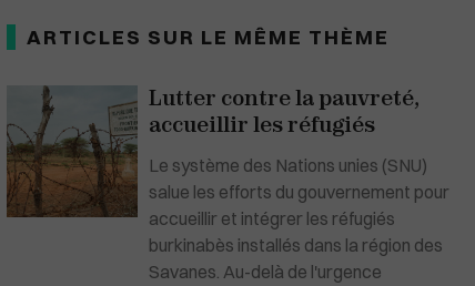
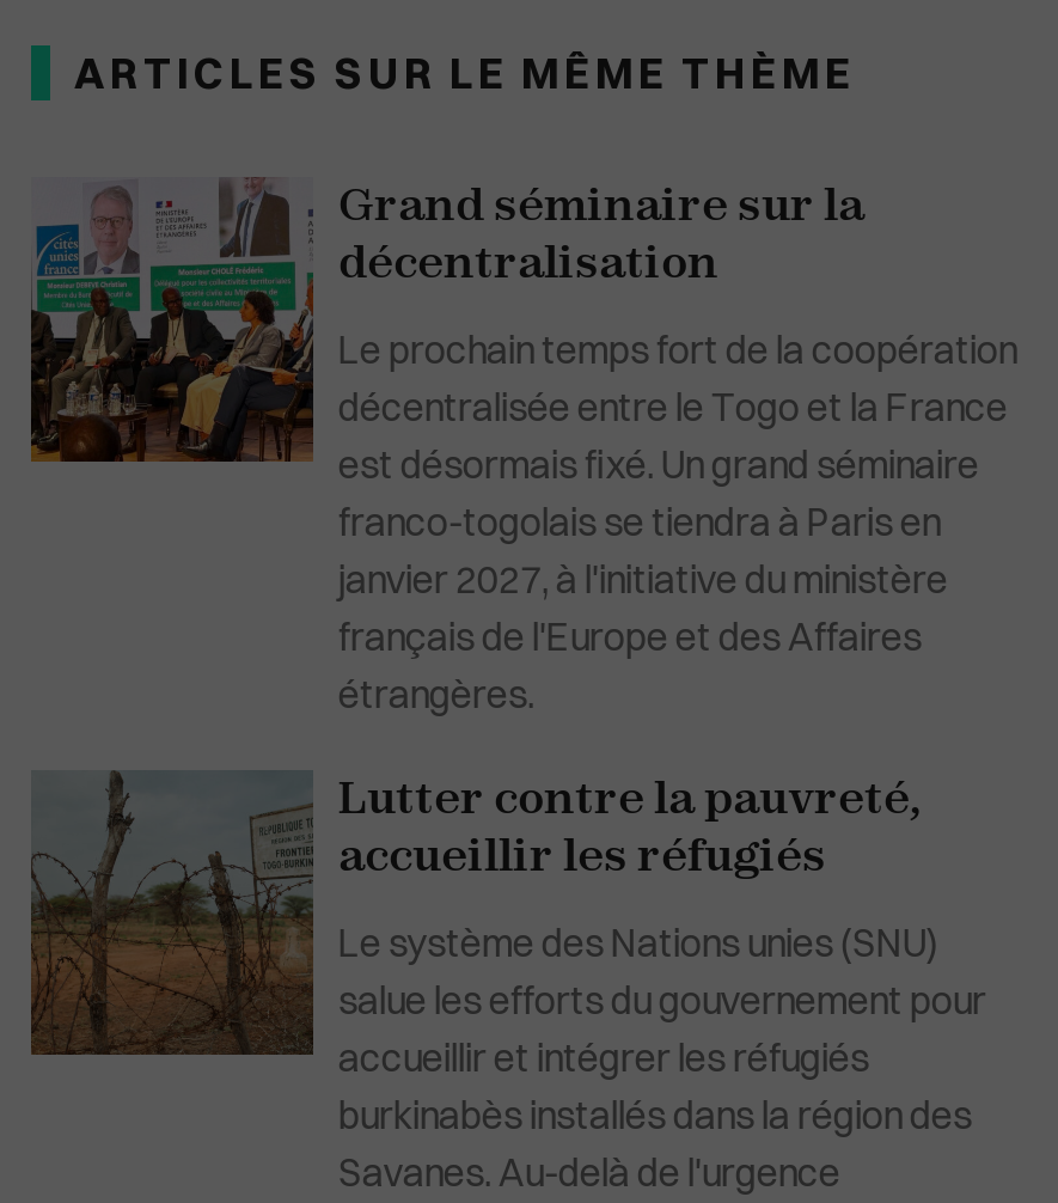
none -> [29,177,1017,718] [image] | Grand séminaire sur la | décentralisation | Le prochain temps fort de la coopération | décentralisée entre le Togo et la France | est désormais fixé. Un grand séminaire | franco-togolais se tiendra à Paris en | janvier 2027, à l'initiative du ministère | français de l'Europe et des Affaires | étrangères.

